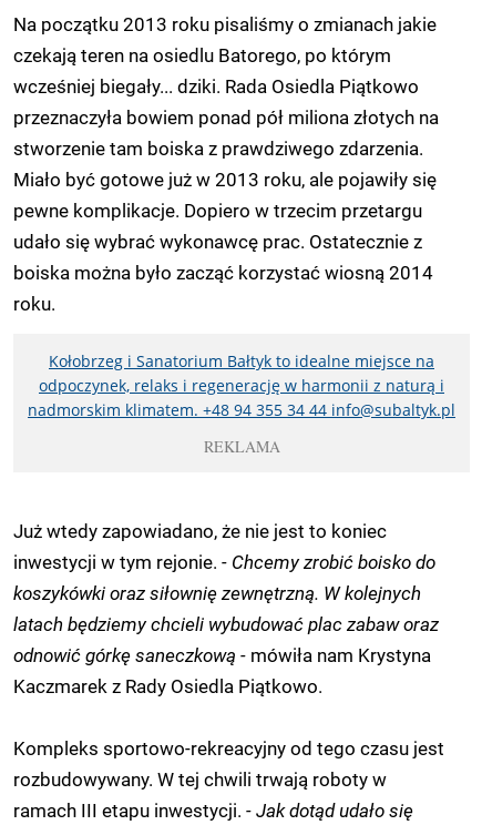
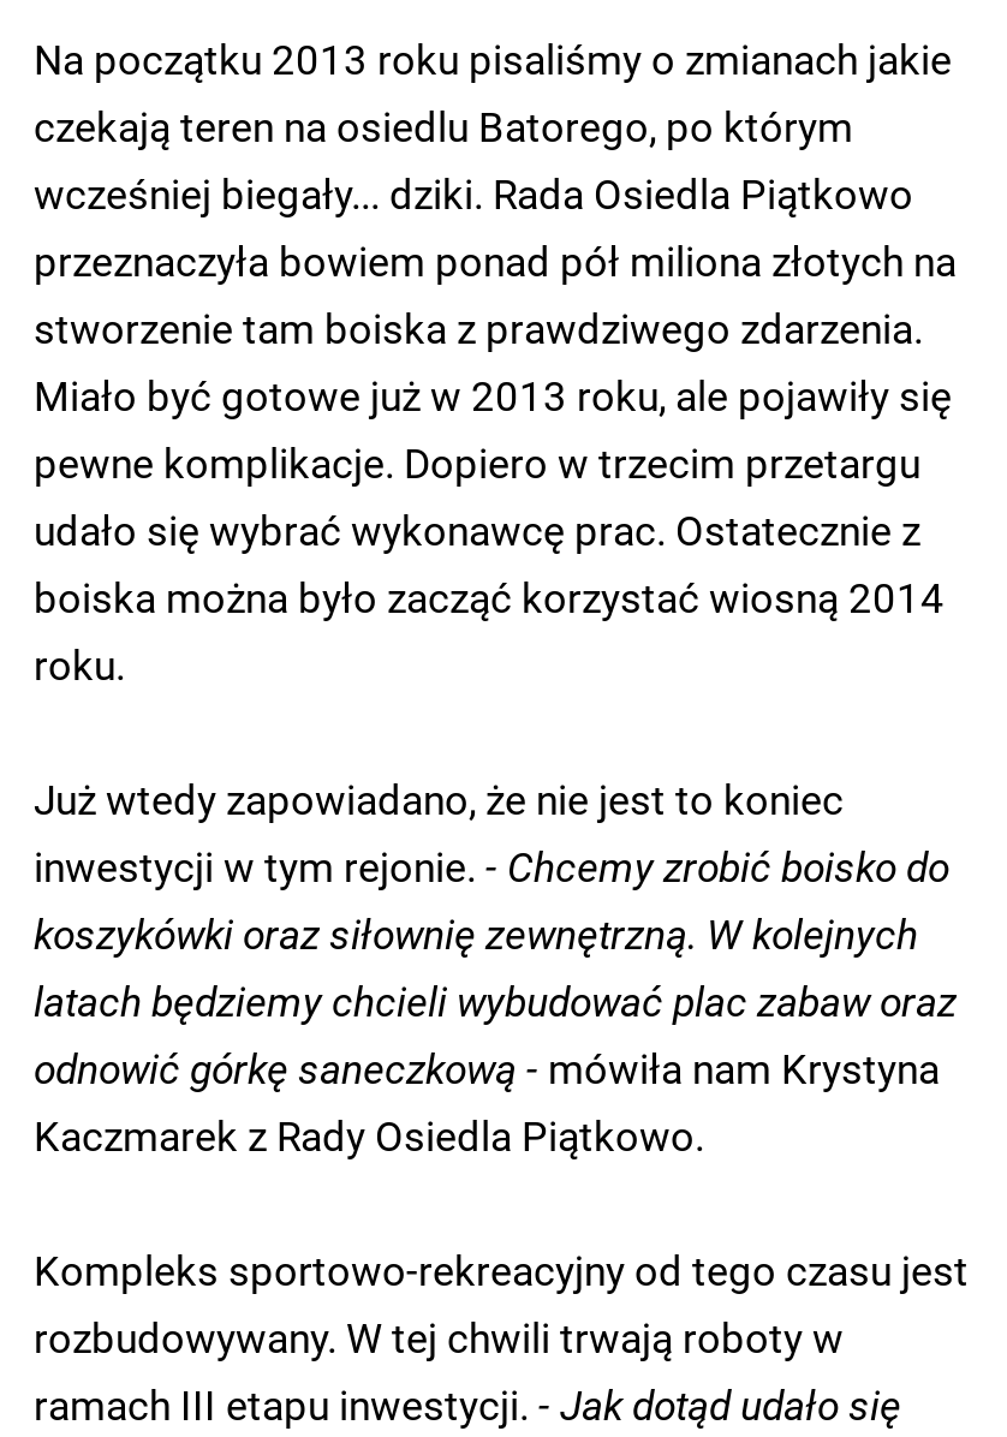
[28,350,455,456] Kołobrzeg i Sanatorium Bałtyk to idealne miejsce na | odpoczynek, relaks i regenerację w harmonii z naturą i | nadmorskim klimatem. +48 94 355 34 44 info@subaltyk.pl | REKLAMA -> none

